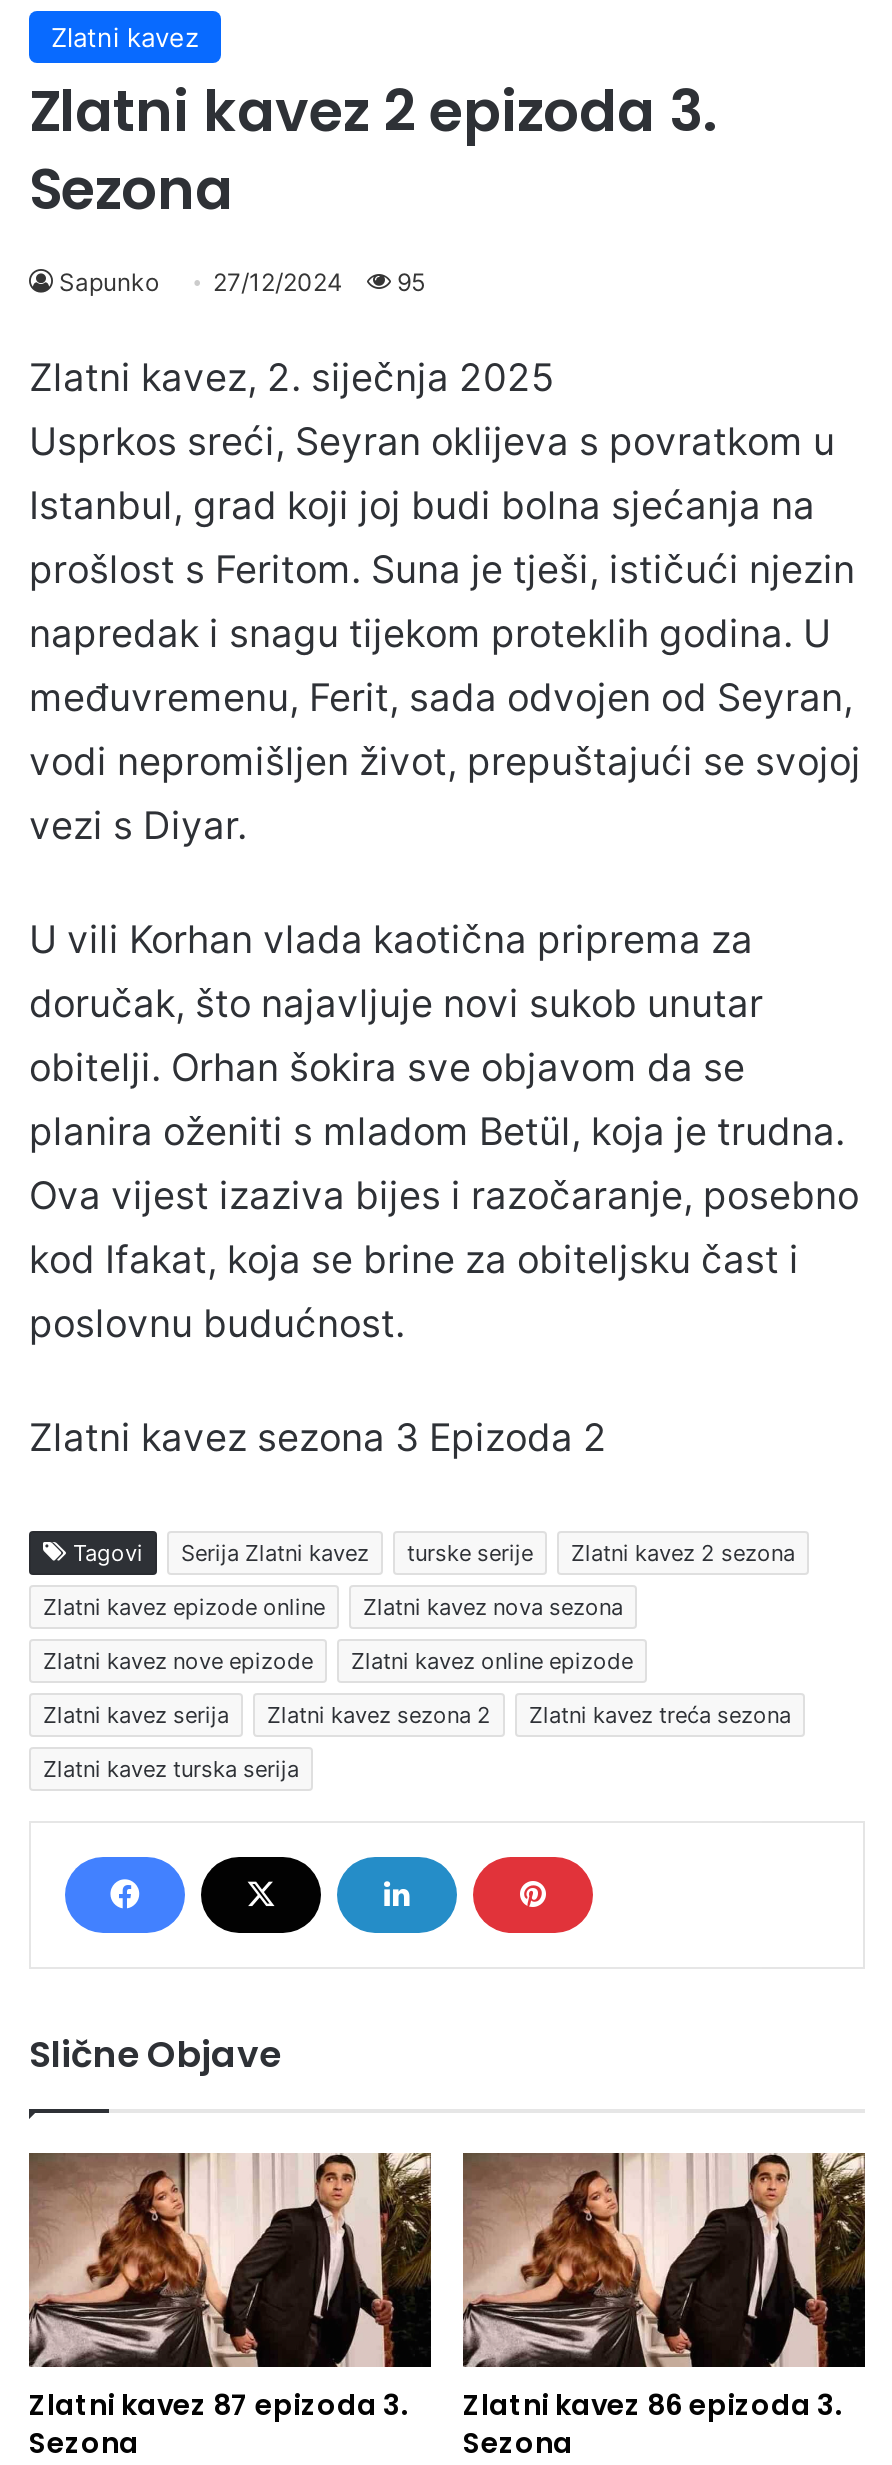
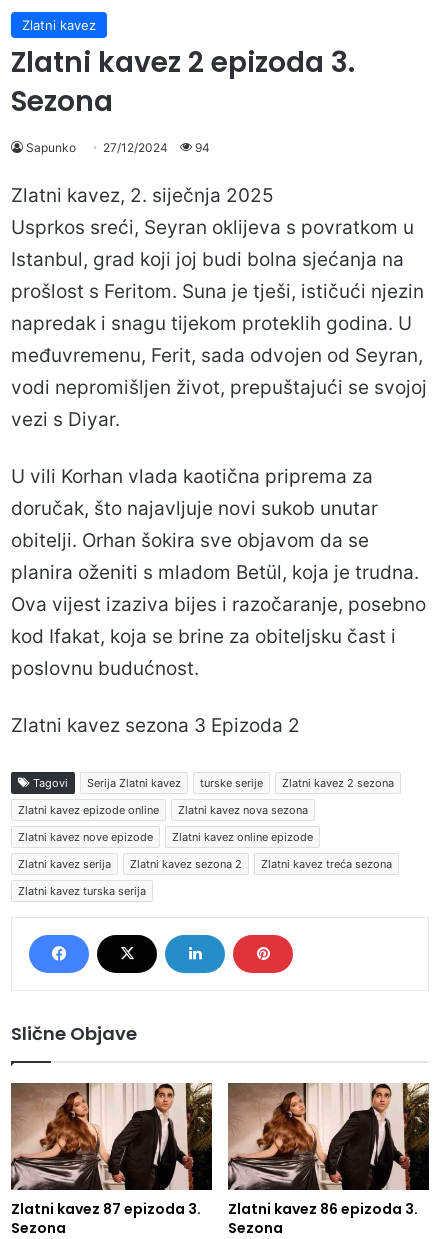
[59,267,425,297] Sapunko 27/12/2024 95 -> [26,140,210,155] Sapunko 27/12/2024 94

